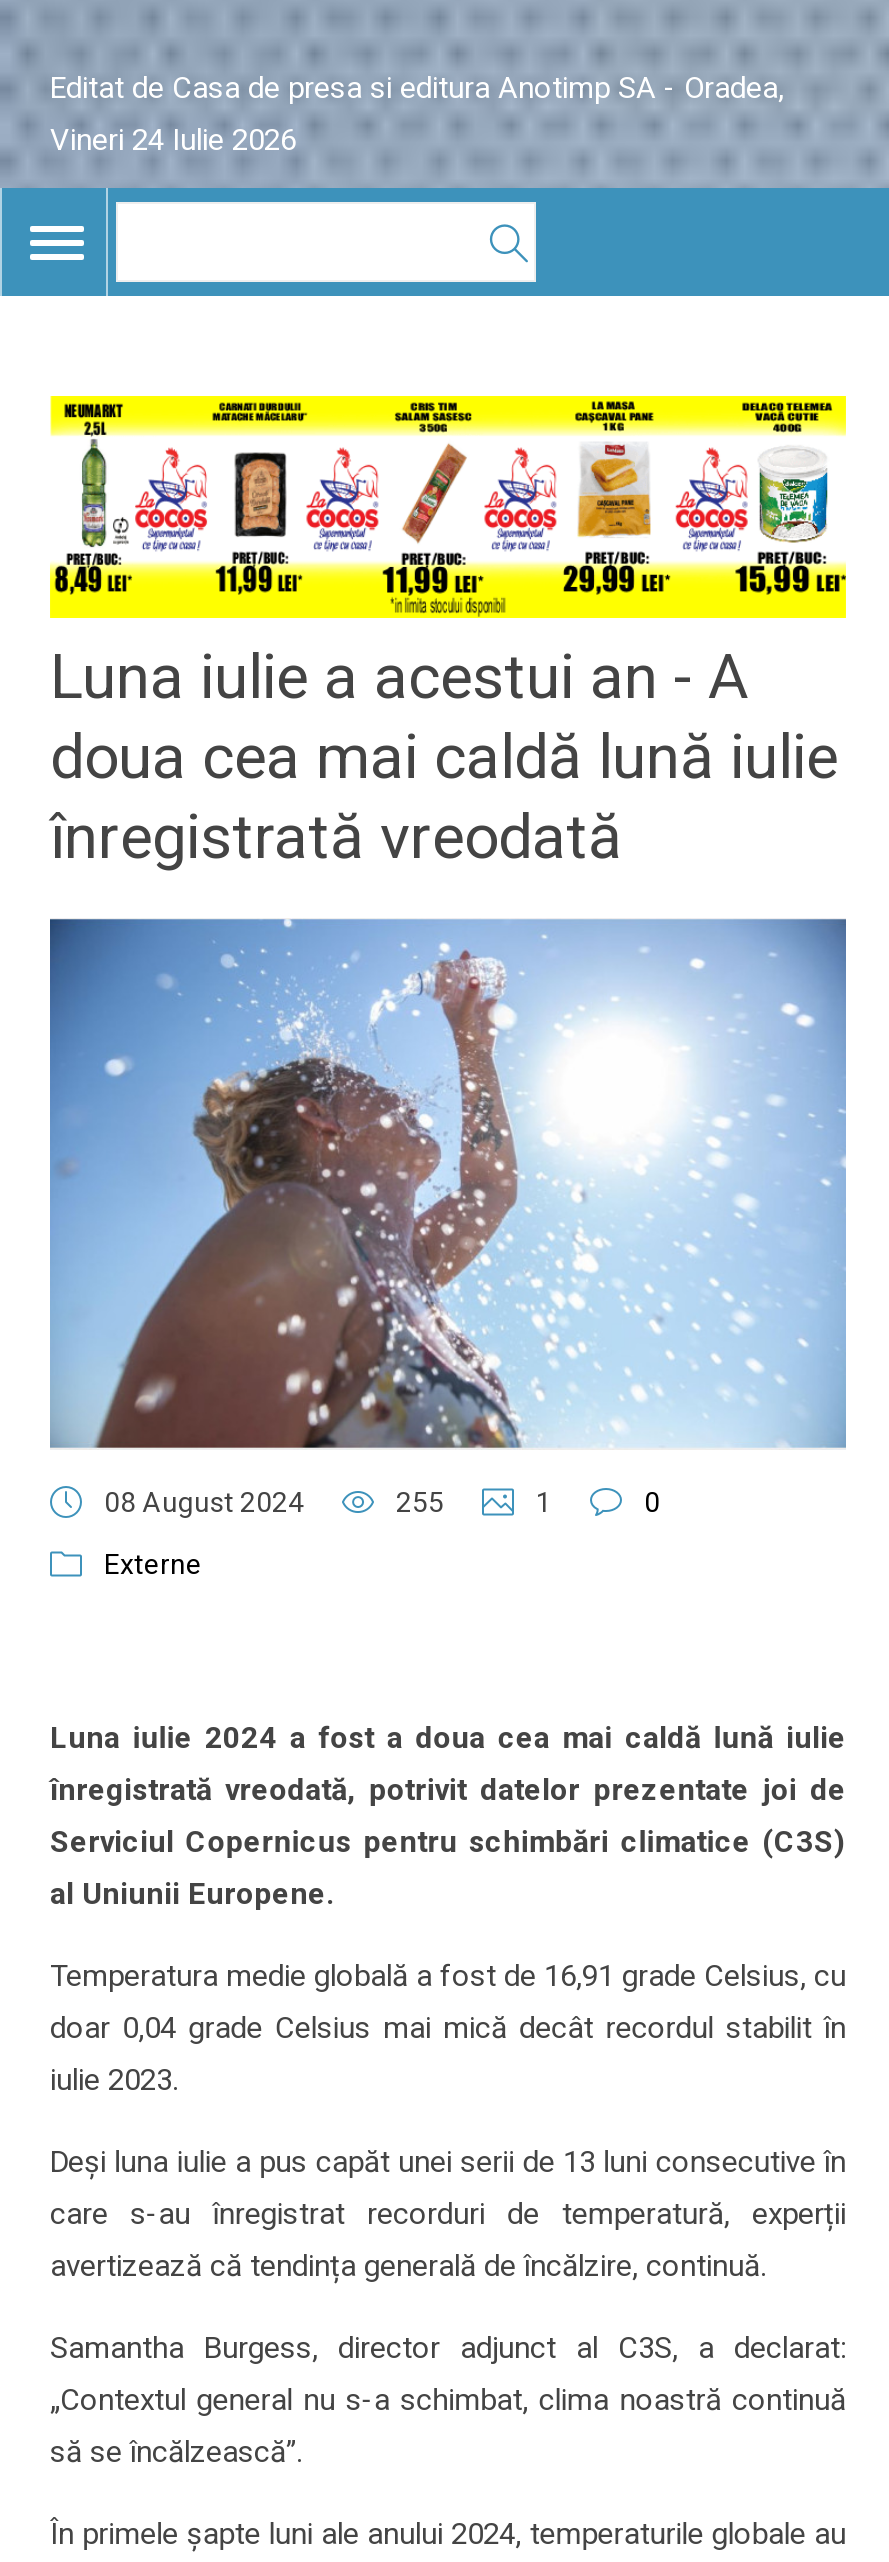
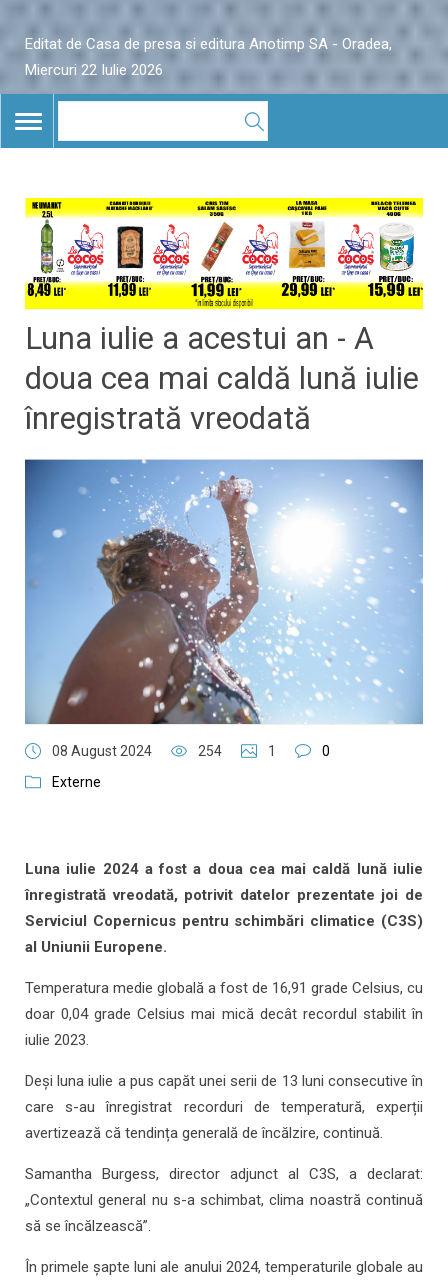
[50,122,296,158] Vineri 24 Iulie 2026 -> [25,61,163,79] Miercuri 22 Iulie 2026
[396,1487,444,1519] 255 -> [198,743,222,759] 254

